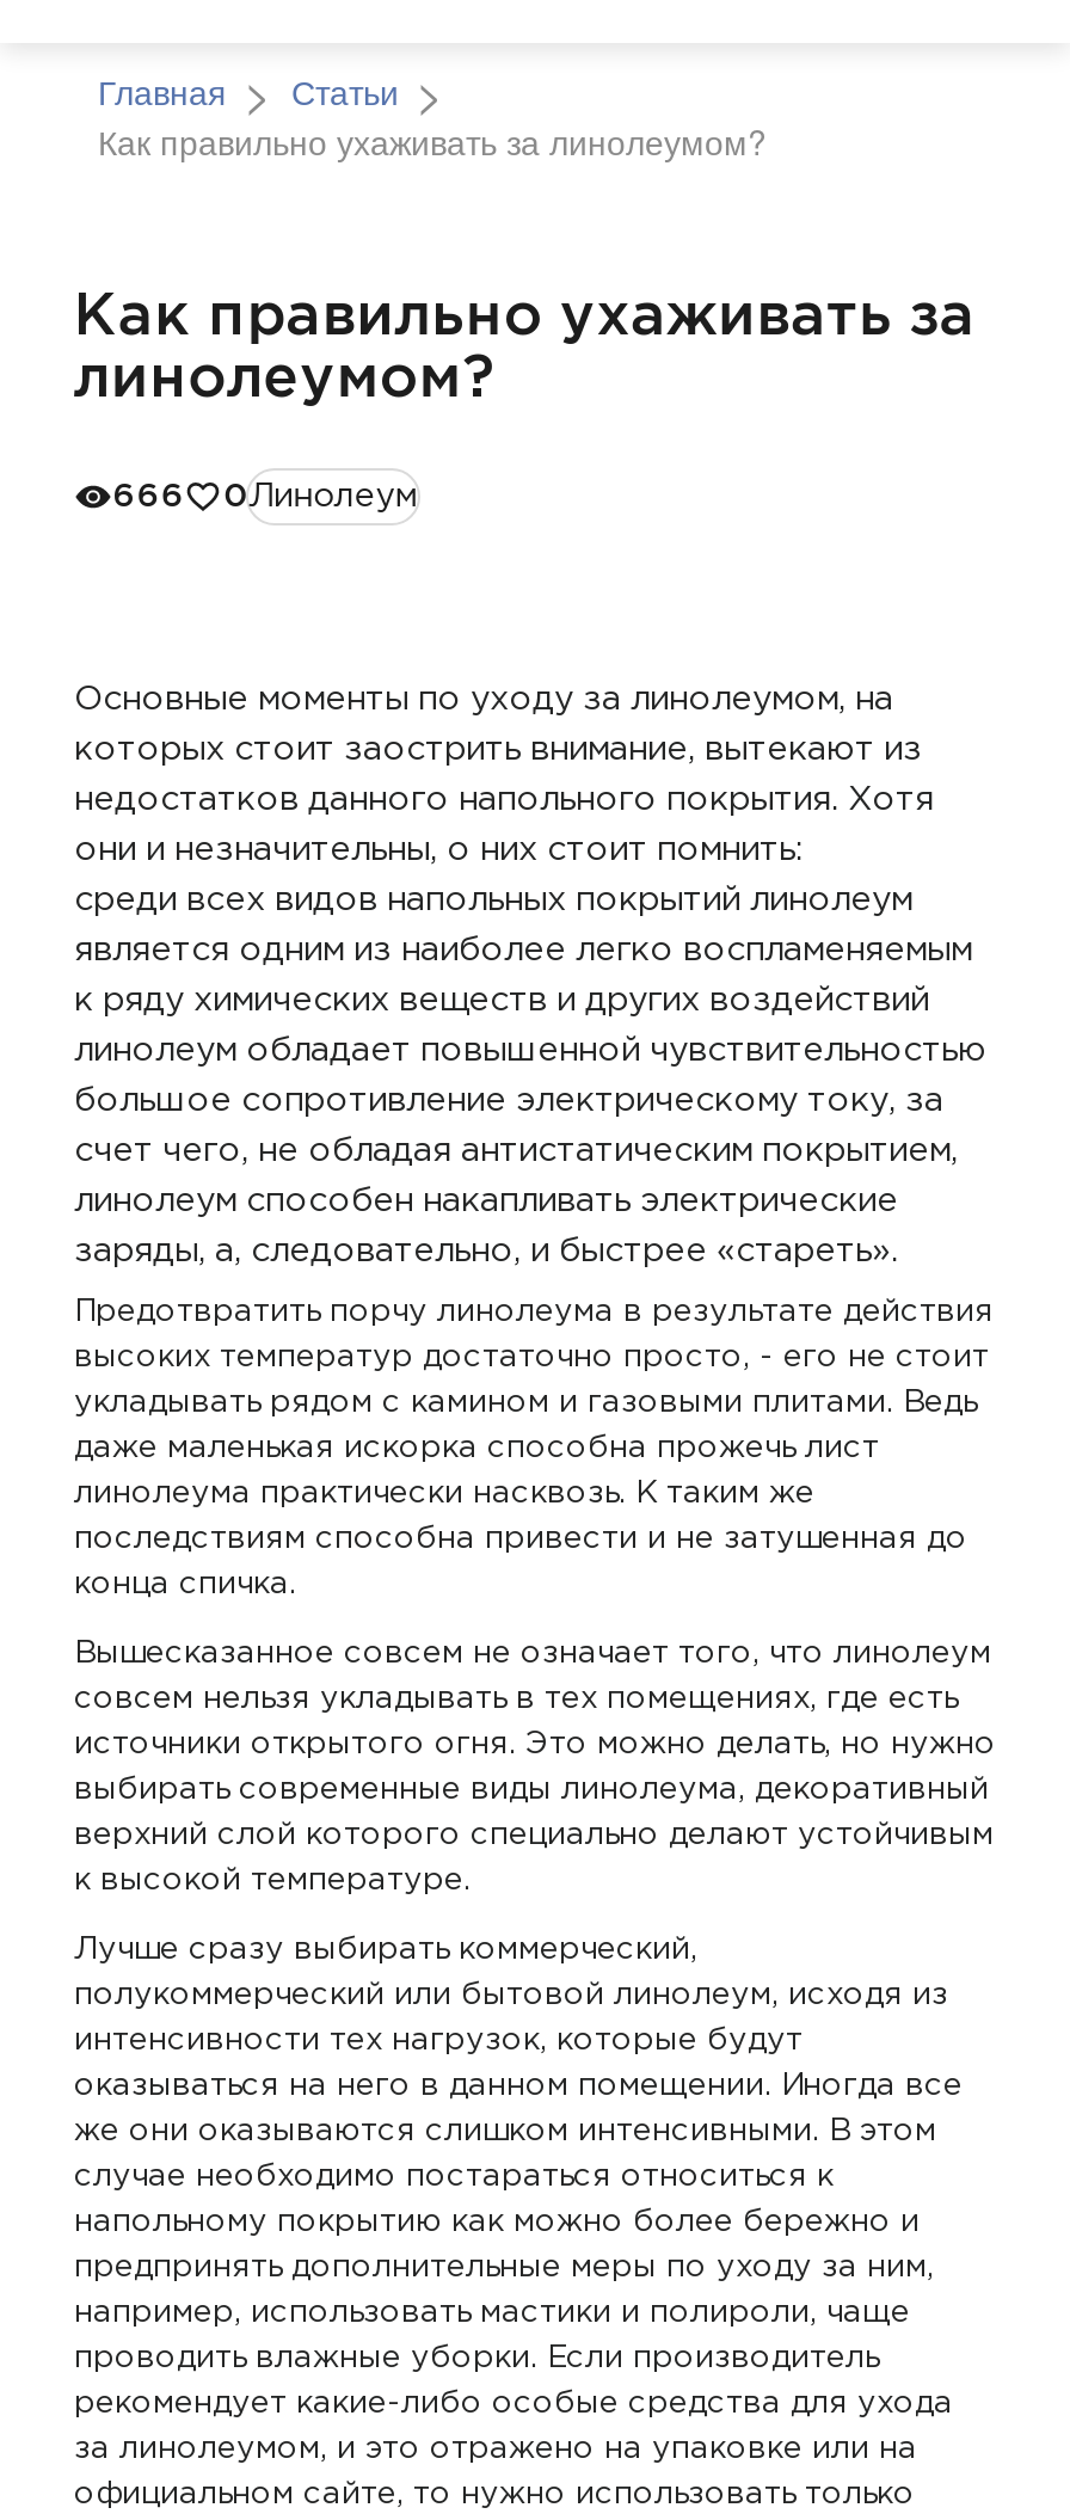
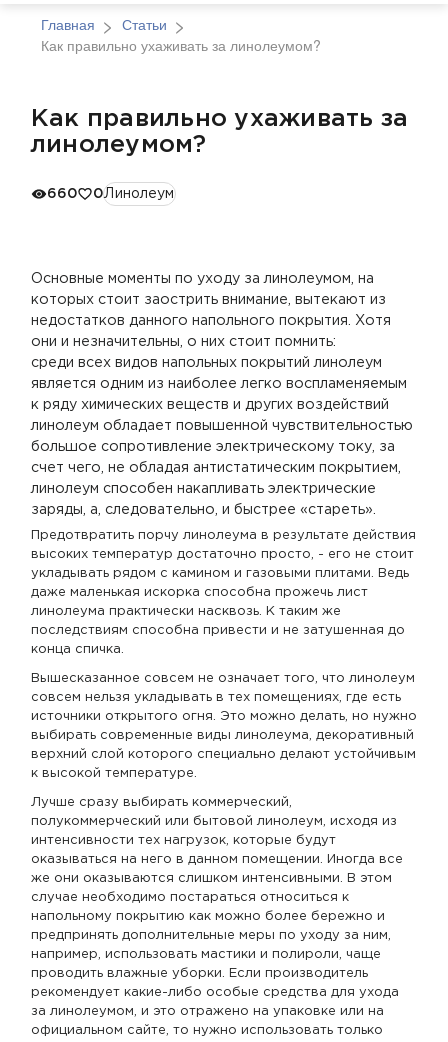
[112,481,185,510] 666 -> [47,187,77,199] 660

